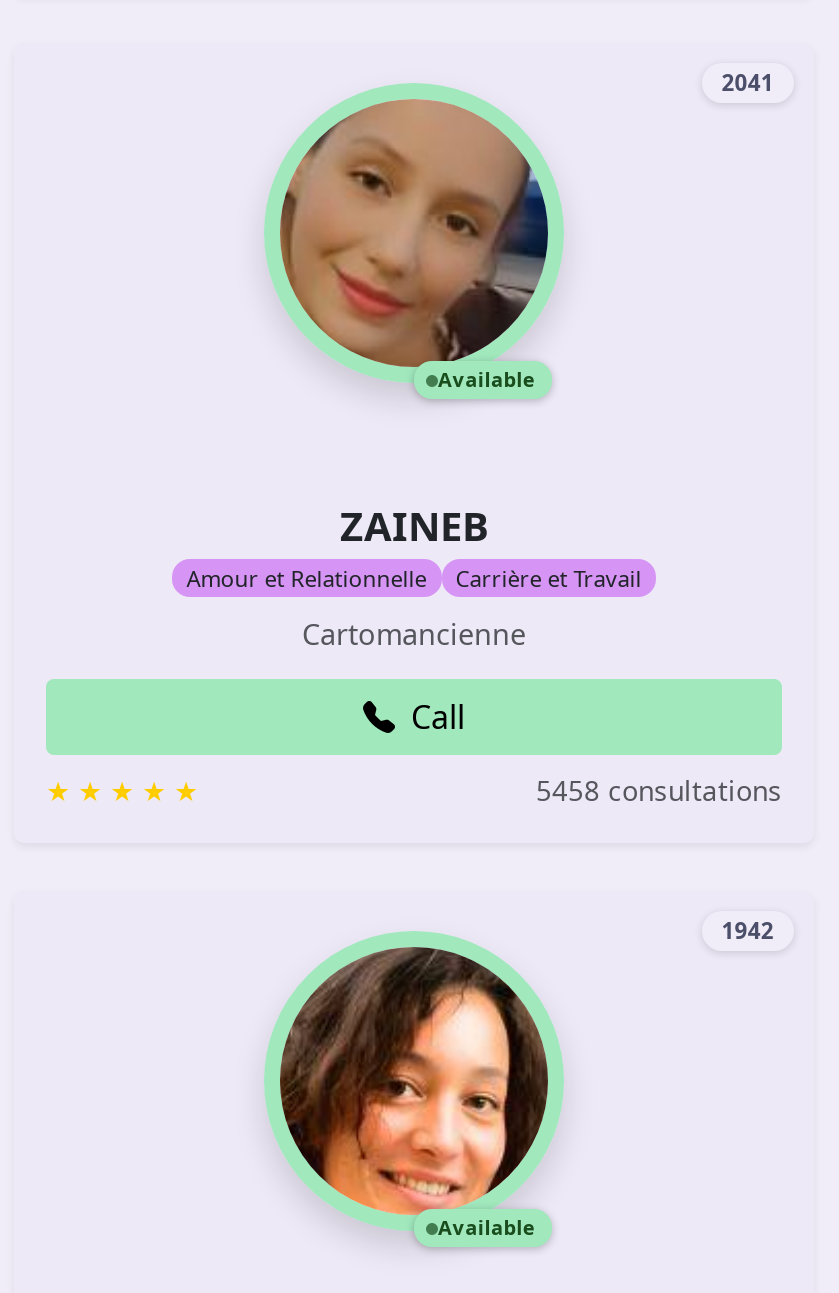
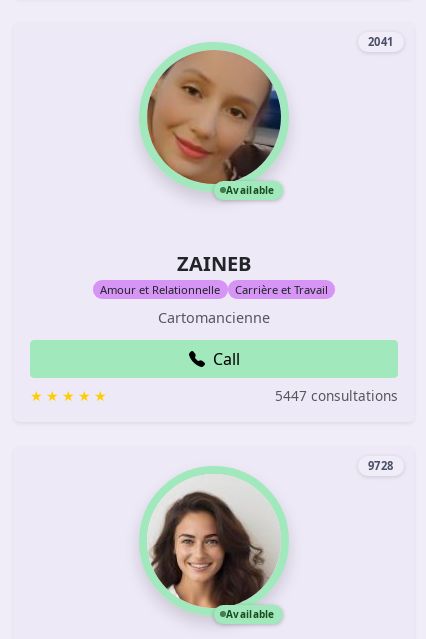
[536,771,782,809] 5458 consultations -> [275,386,398,405] 5447 consultations
[722,915,774,945] 1942 -> [368,458,394,473] 9728
[278,946,550,1216] [image] -> [147,473,281,609] [image]

